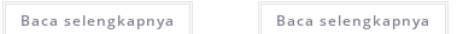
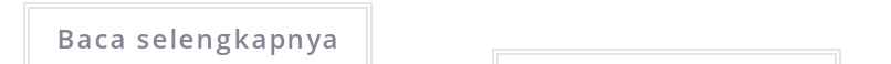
[276,11,430,31] Baca selengkapnya -> none

